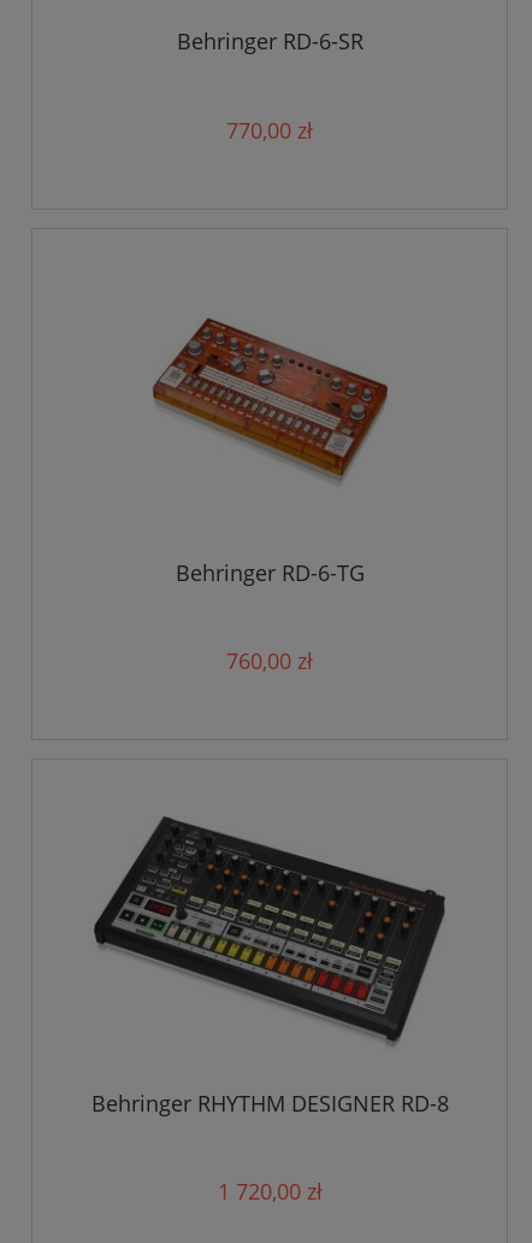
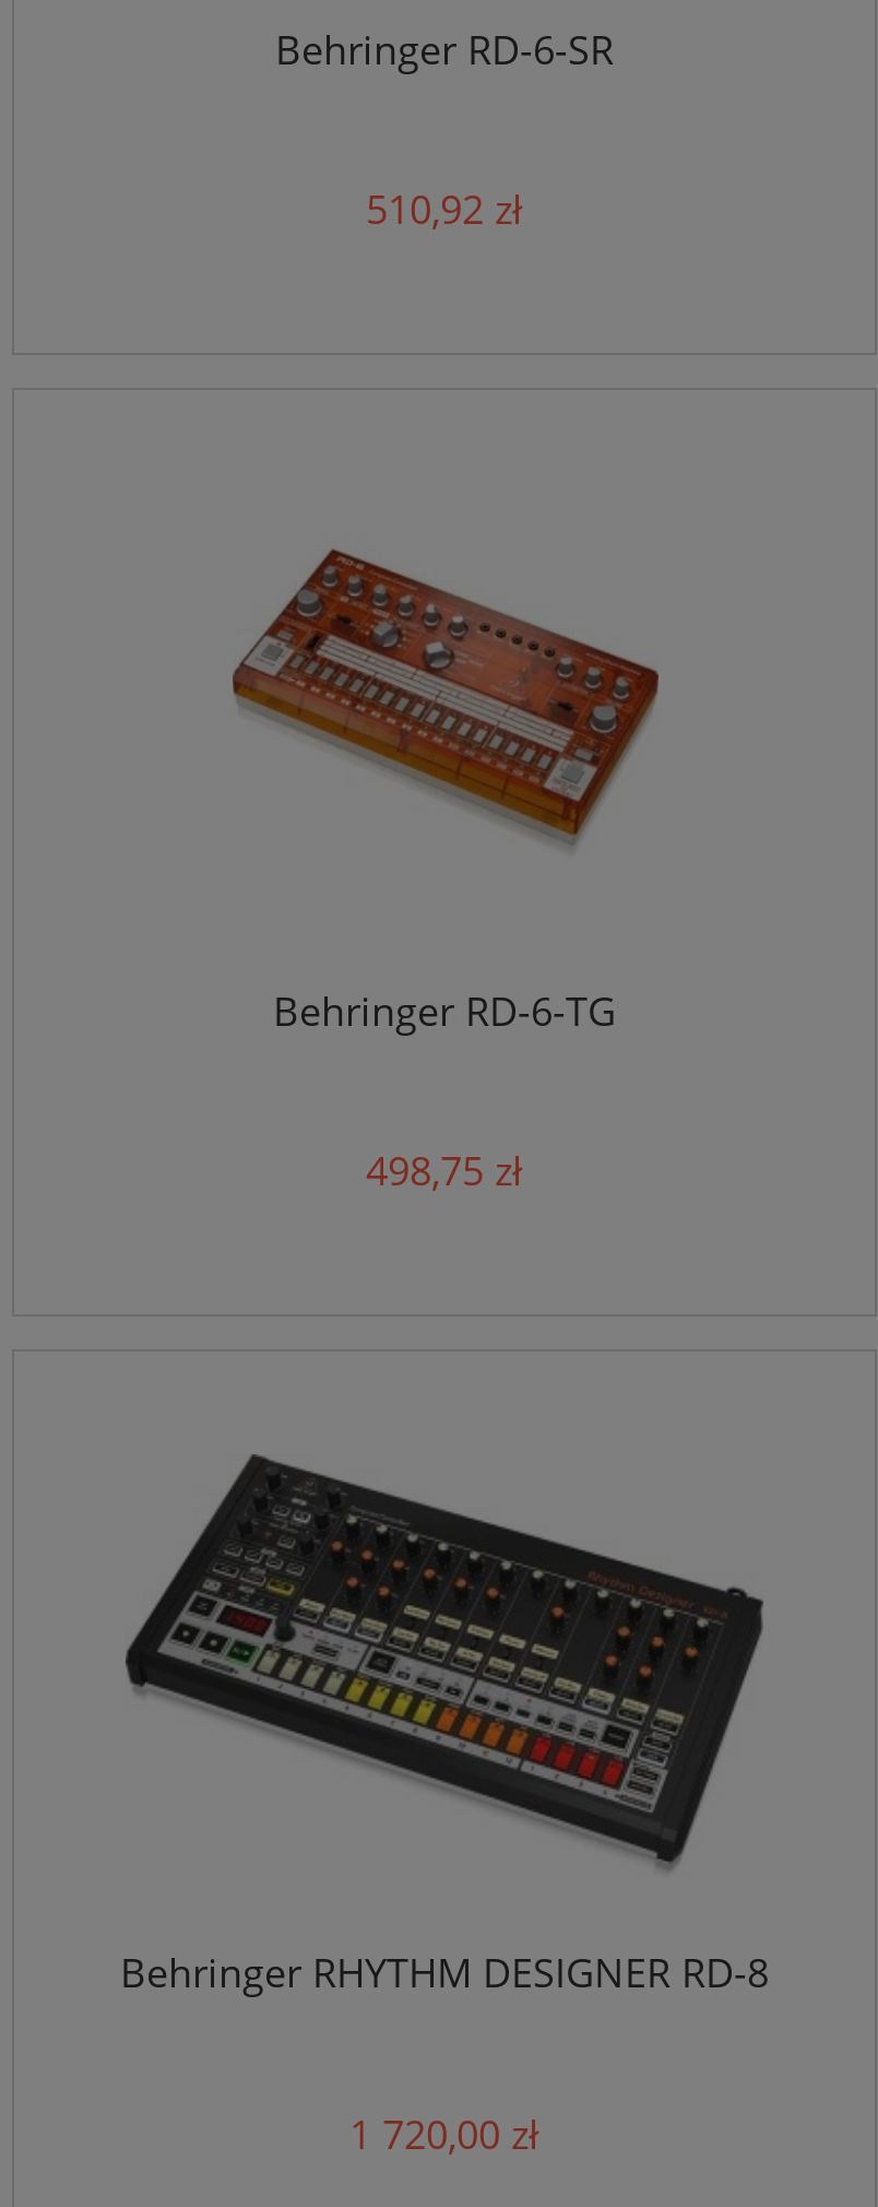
[226,115,313,144] 770,00 zł -> [366,183,523,235] 510,92 zł
[226,646,313,675] 760,00 zł -> [366,1145,523,1197] 498,75 zł

